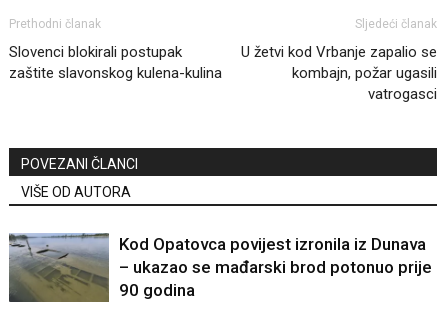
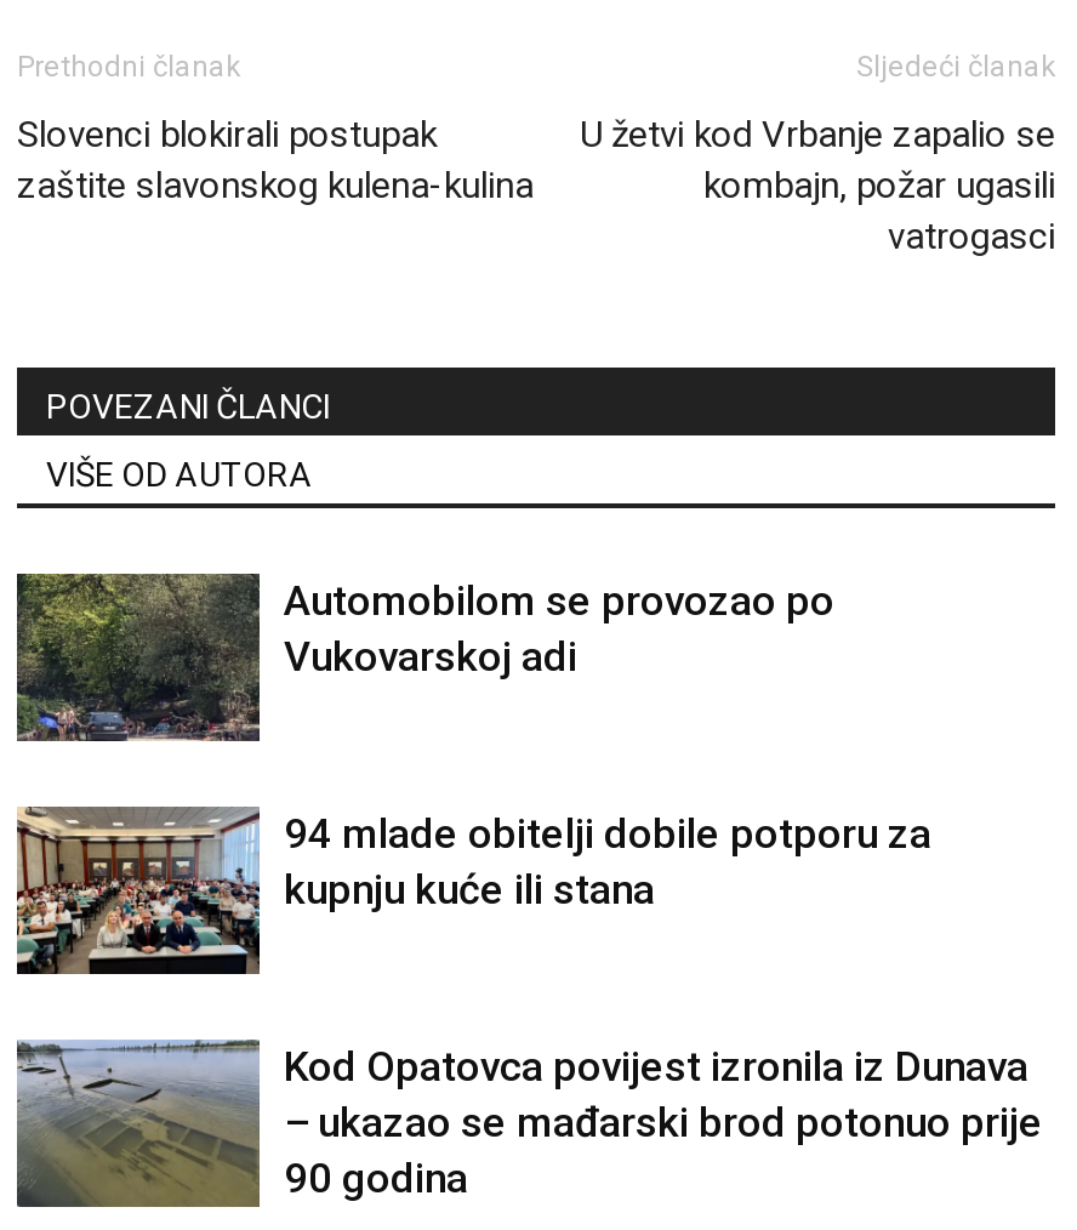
none -> [15,804,931,976] [image] | 94 mlade obitelji dobile potporu za | kupnju kuće ili stana
none -> [17,571,834,741] [image] | Automobilom se provozao po | Vukovarskoj adi

